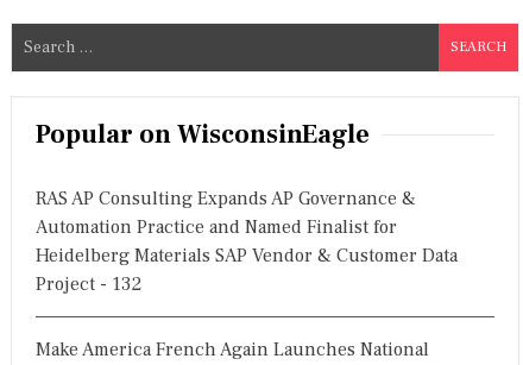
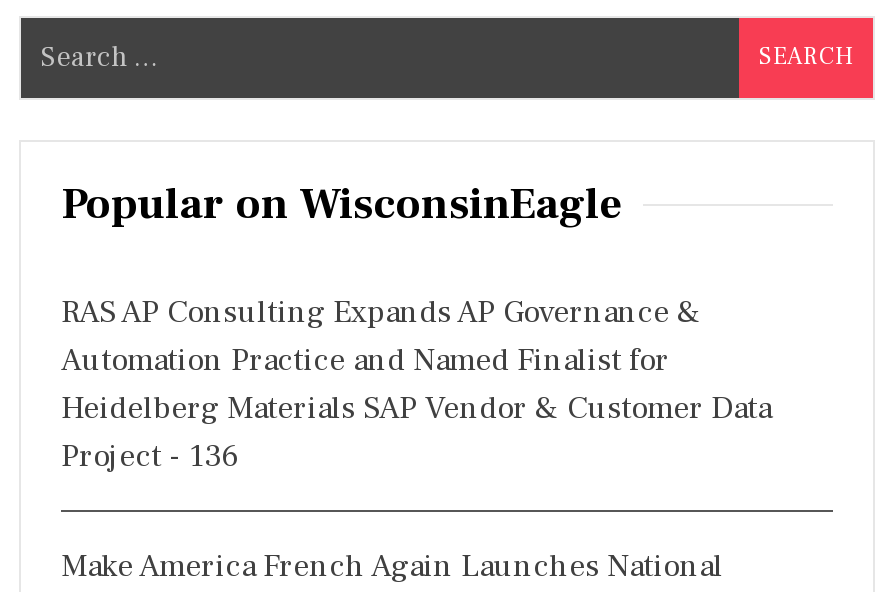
[36,272,141,296] Project - 132 -> [61,436,239,476] Project - 136

